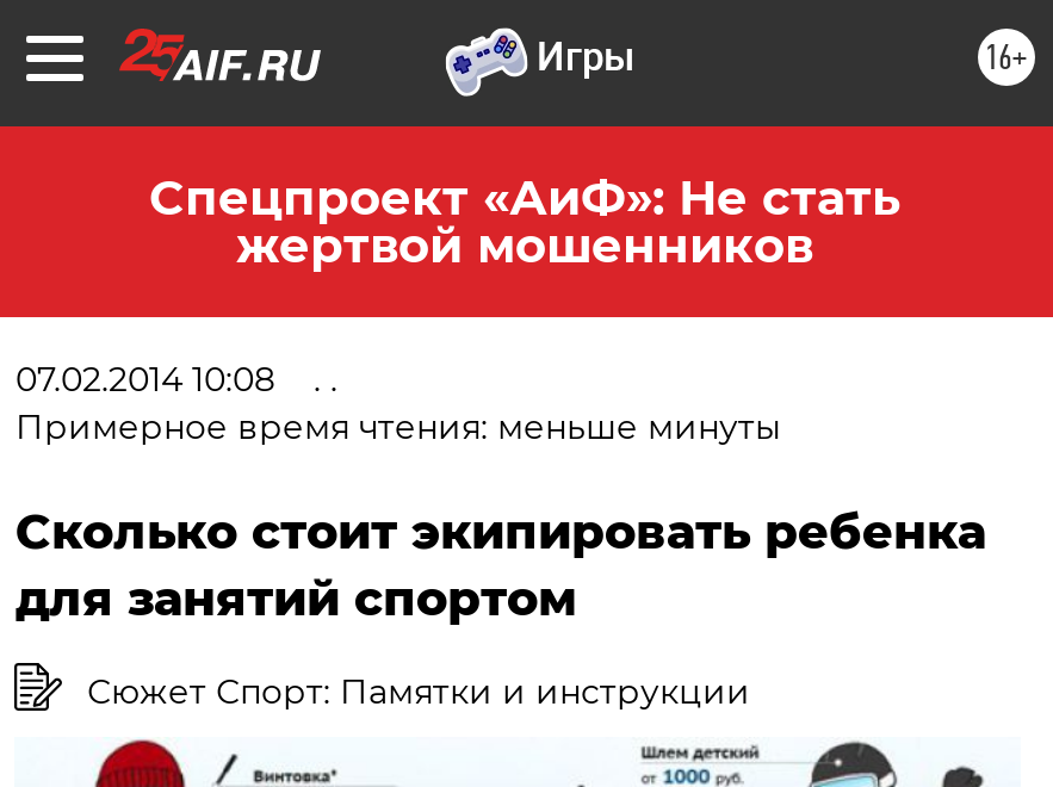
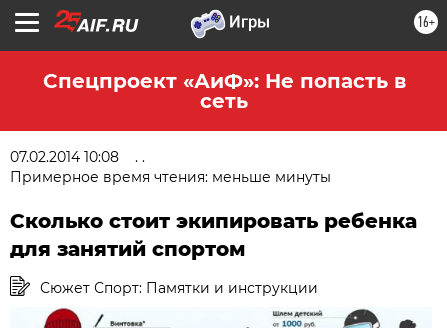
[149,169,900,274] Спецпроект «АиФ»: Не стать | жертвой мошенников -> [42,69,405,113] Спецпроект «АиФ»: Не попасть в | сеть

